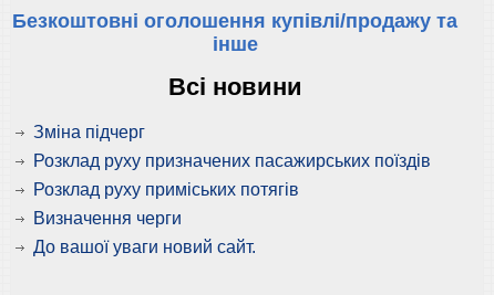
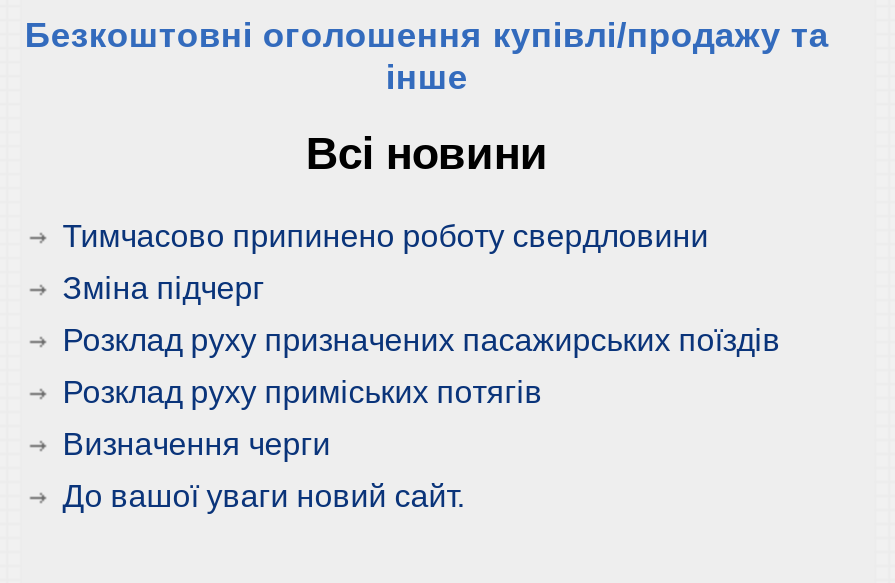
none -> [62,219,708,253] Тимчасово припинено роботу свердловини

